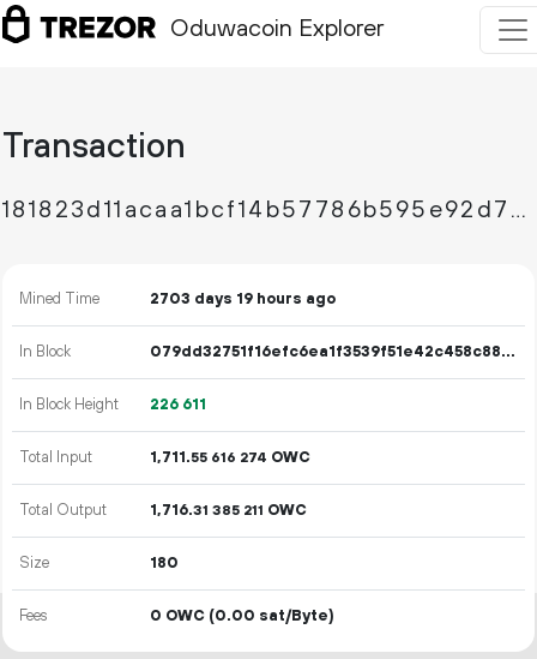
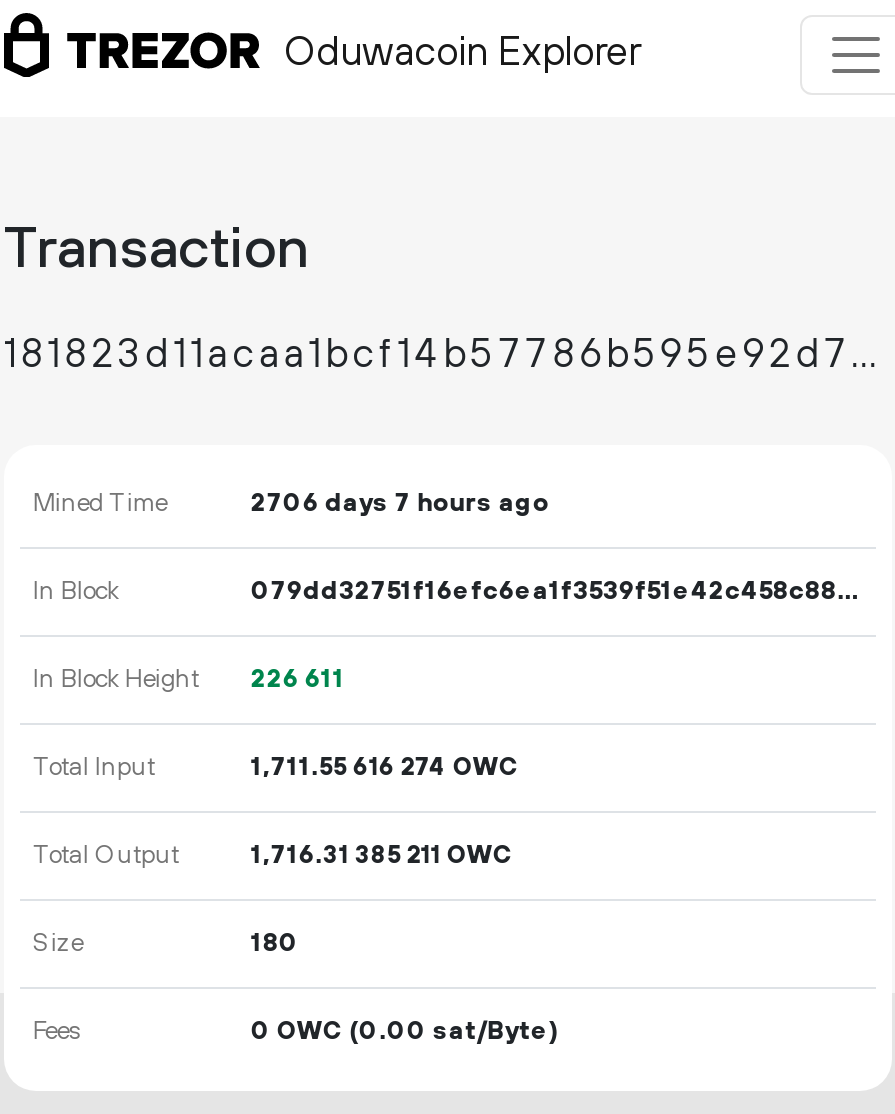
[150,289,336,308] 2703 days 19 hours ago -> [251,487,549,519] 2706 days 7 hours ago

